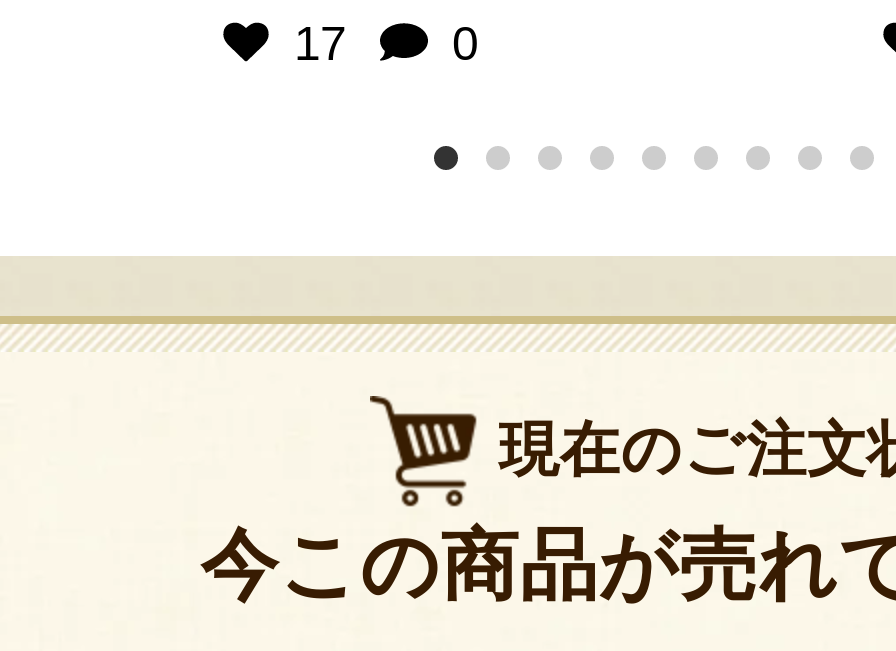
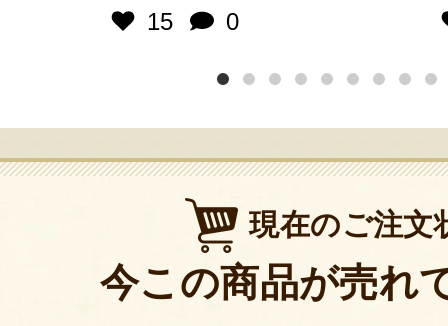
[294,17,478,71] 17 0 -> [147,8,239,35] 15 0

